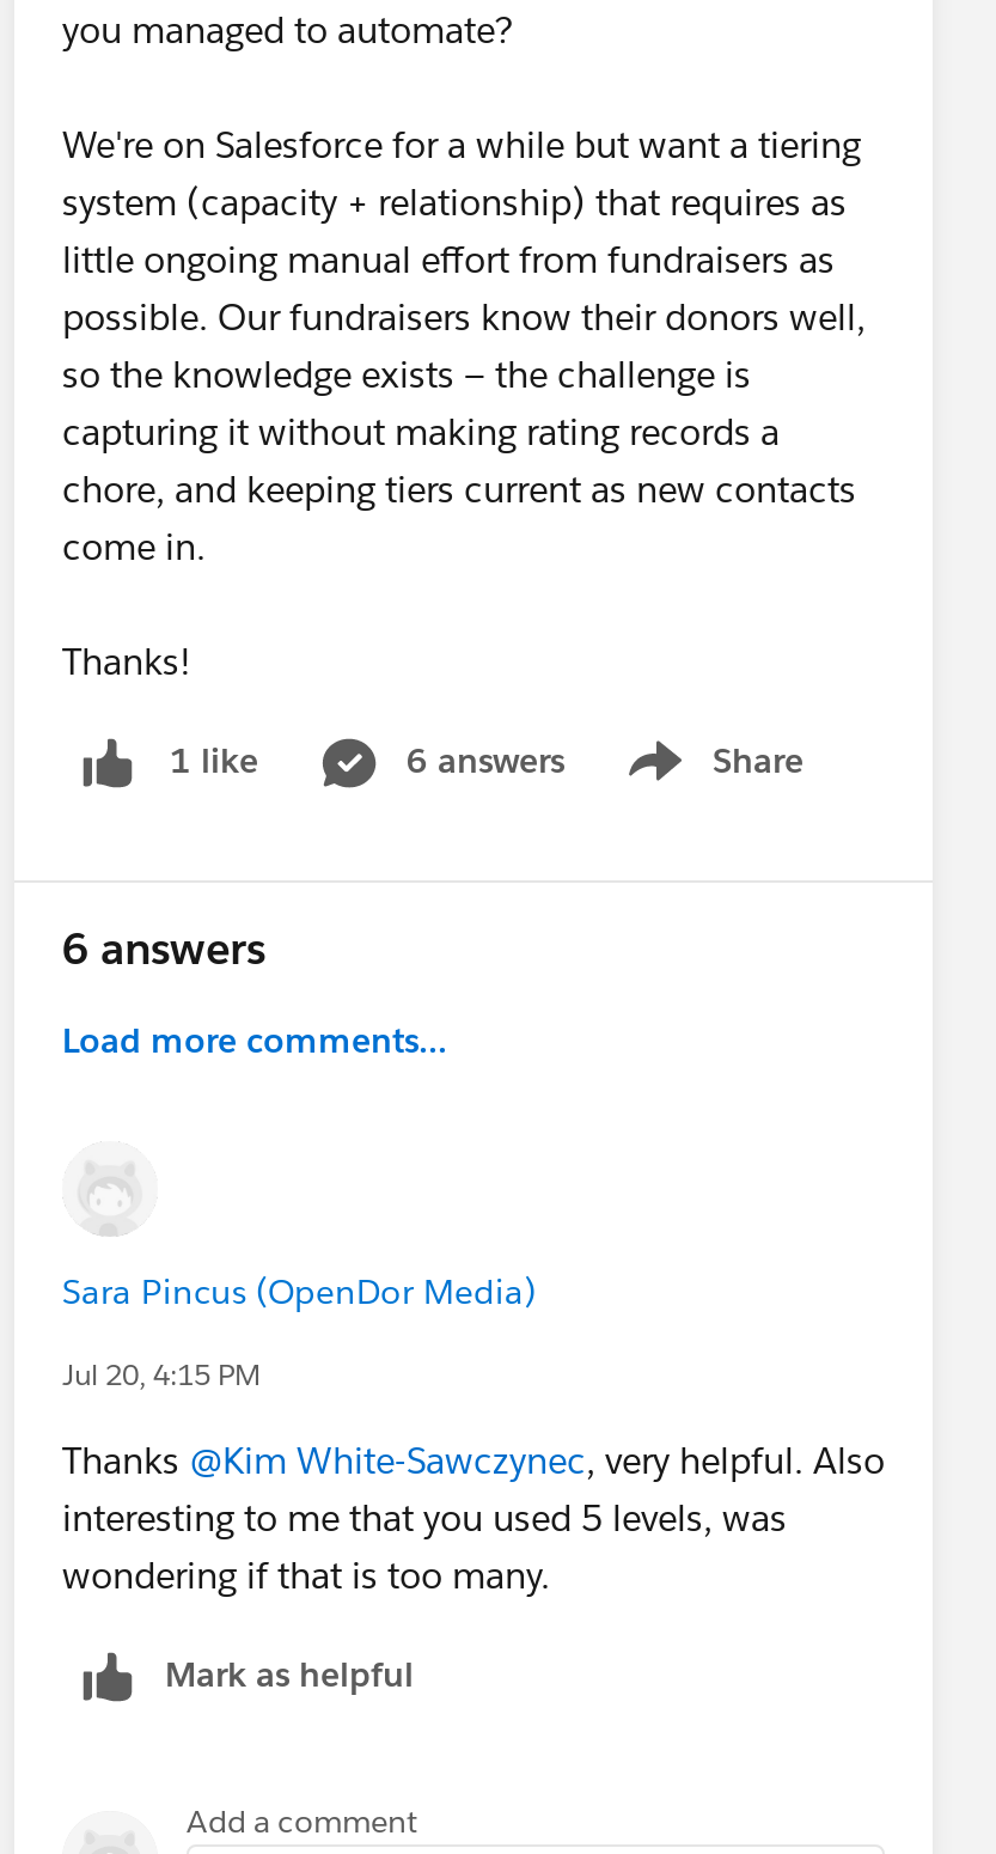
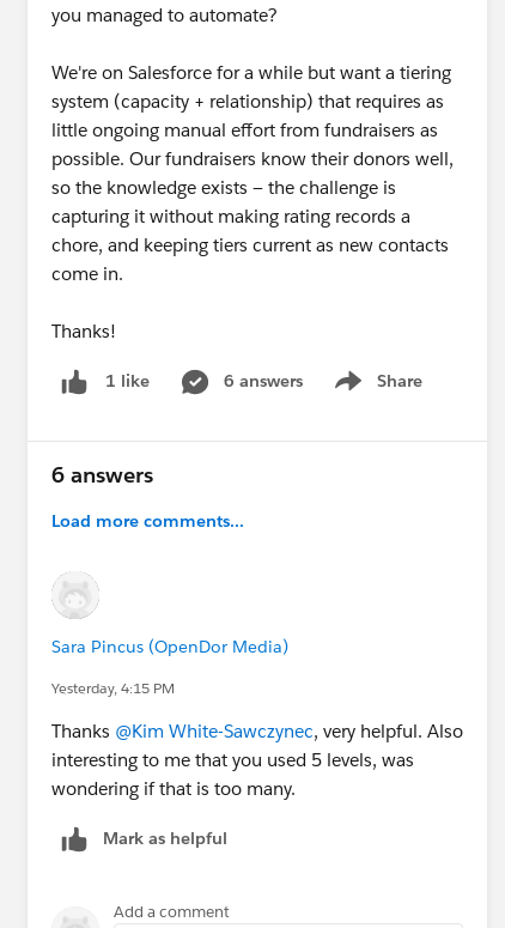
[62,1354,261,1394] Jul 20, 4:15 PM -> [51,677,175,698] Yesterday, 4:15 PM

